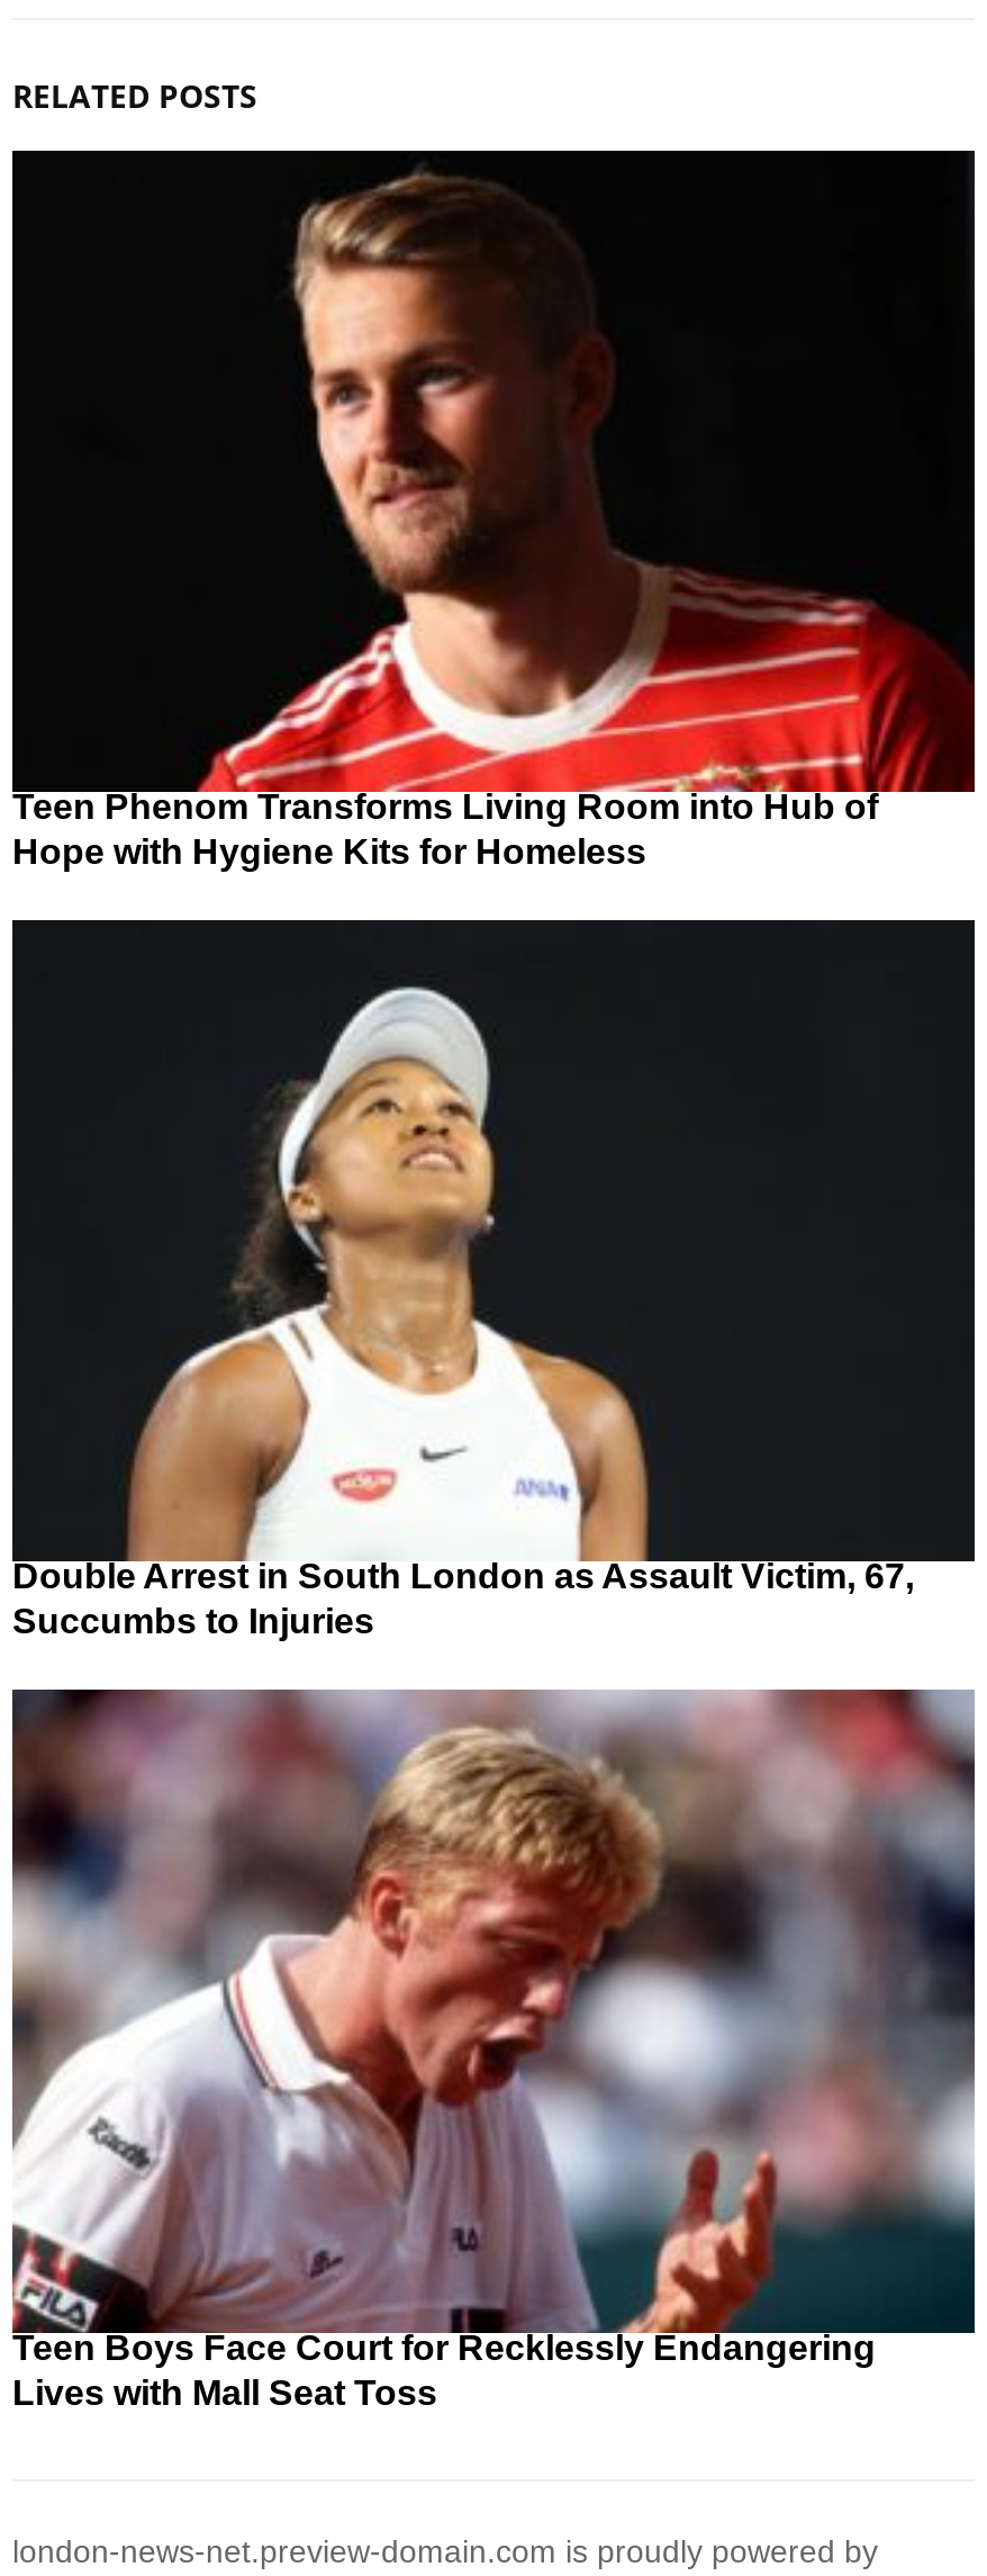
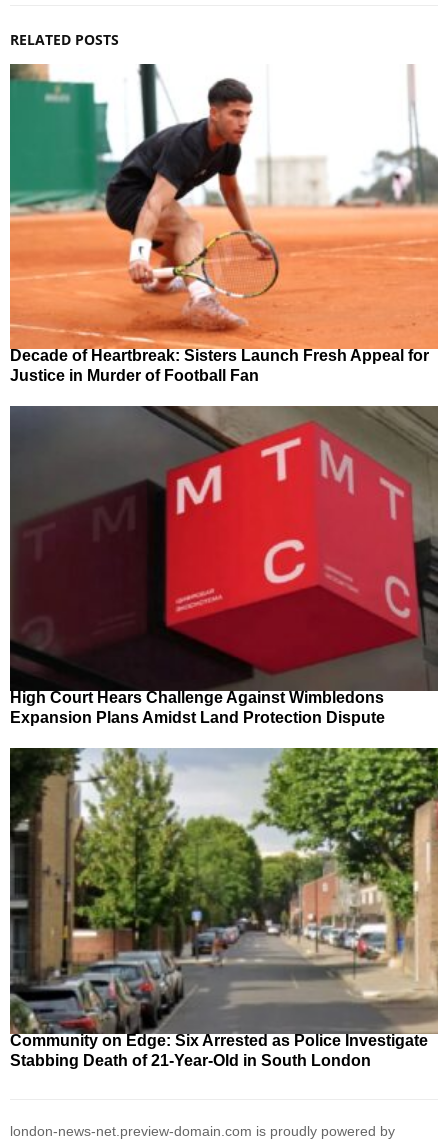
[10,148,977,871] [image] | Teen Phenom Transforms Living Room into Hub of | Hope with Hygiene Kits for Homeless -> [9,63,439,384] [image] | Decade of Heartbreak: Sisters Launch Fresh Appeal for | Justice in Murder of Football Fan
[12,918,977,1641] [image] | Double Arrest in South London as Assault Victim, 67, | Succumbs to Injuries -> [10,405,439,726] [image] | High Court Hears Challenge Against Wimbledons | Expansion Plans Amidst Land Protection Dispute
[10,1690,977,2411] [image] | Teen Boys Face Court for Recklessly Endangering | Lives with Mall Seat Toss -> [9,748,439,1069] [image] | Community on Edge: Six Arrested as Police Investigate | Stabbing Death of 21-Year-Old in South London

